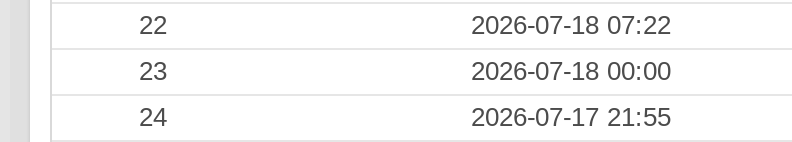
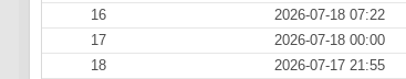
[139,10,167,40] 22 -> [90,7,106,23] 16
[139,56,167,86] 23 -> [90,32,106,48] 17
[139,102,167,132] 24 -> [90,57,106,74] 18

